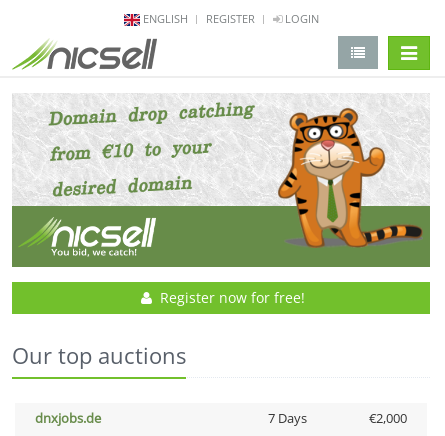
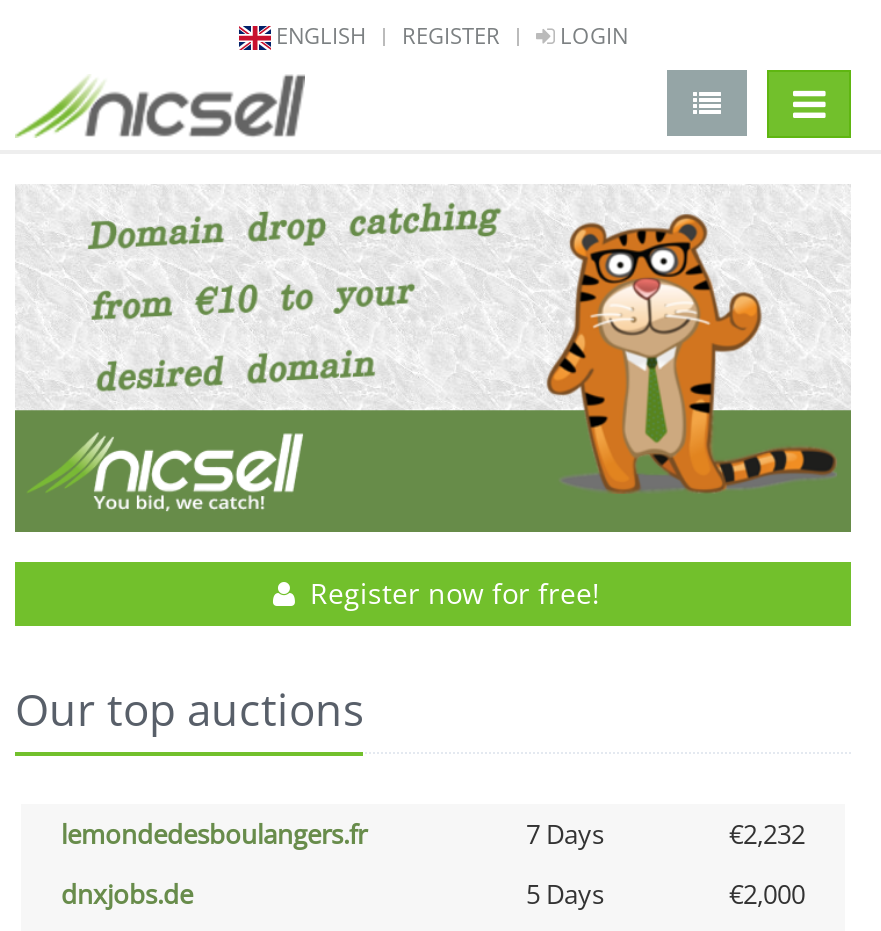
none -> [61,816,805,852] lemondedesboulangers.fr | 7 Days | €2,232
[267,409,306,427] 7 Days -> [526,876,604,912] 5 Days

